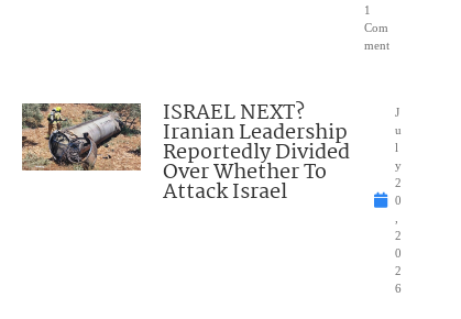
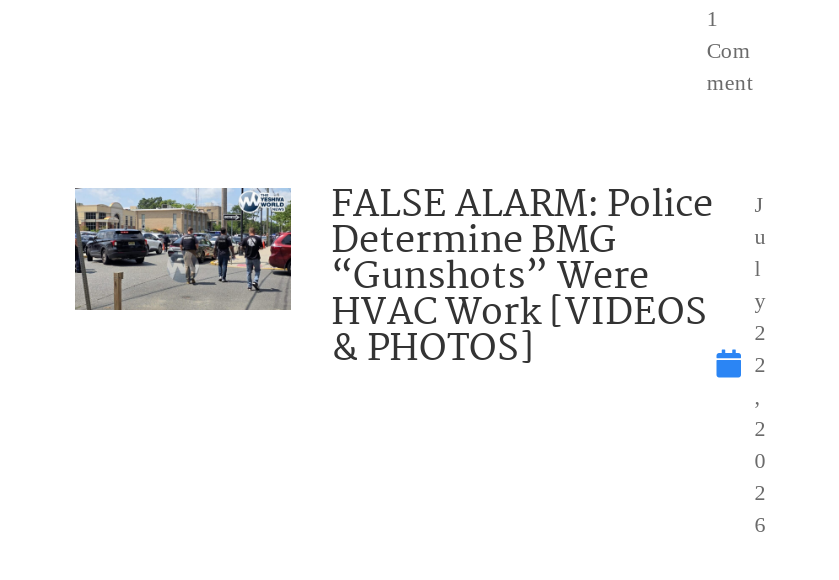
[21,97,350,209] [image] | ISRAEL NEXT? | Iranian Leadership | Reportedly Divided | Over Whether To | Attack Israel -> [73,177,713,381] [image] | FALSE ALARM: Police | Determine BMG | “Gunshots” Were | HVAC Work [VIDEOS | & PHOTOS]
[394,194,401,207] 0 -> [755,353,767,377] 2

